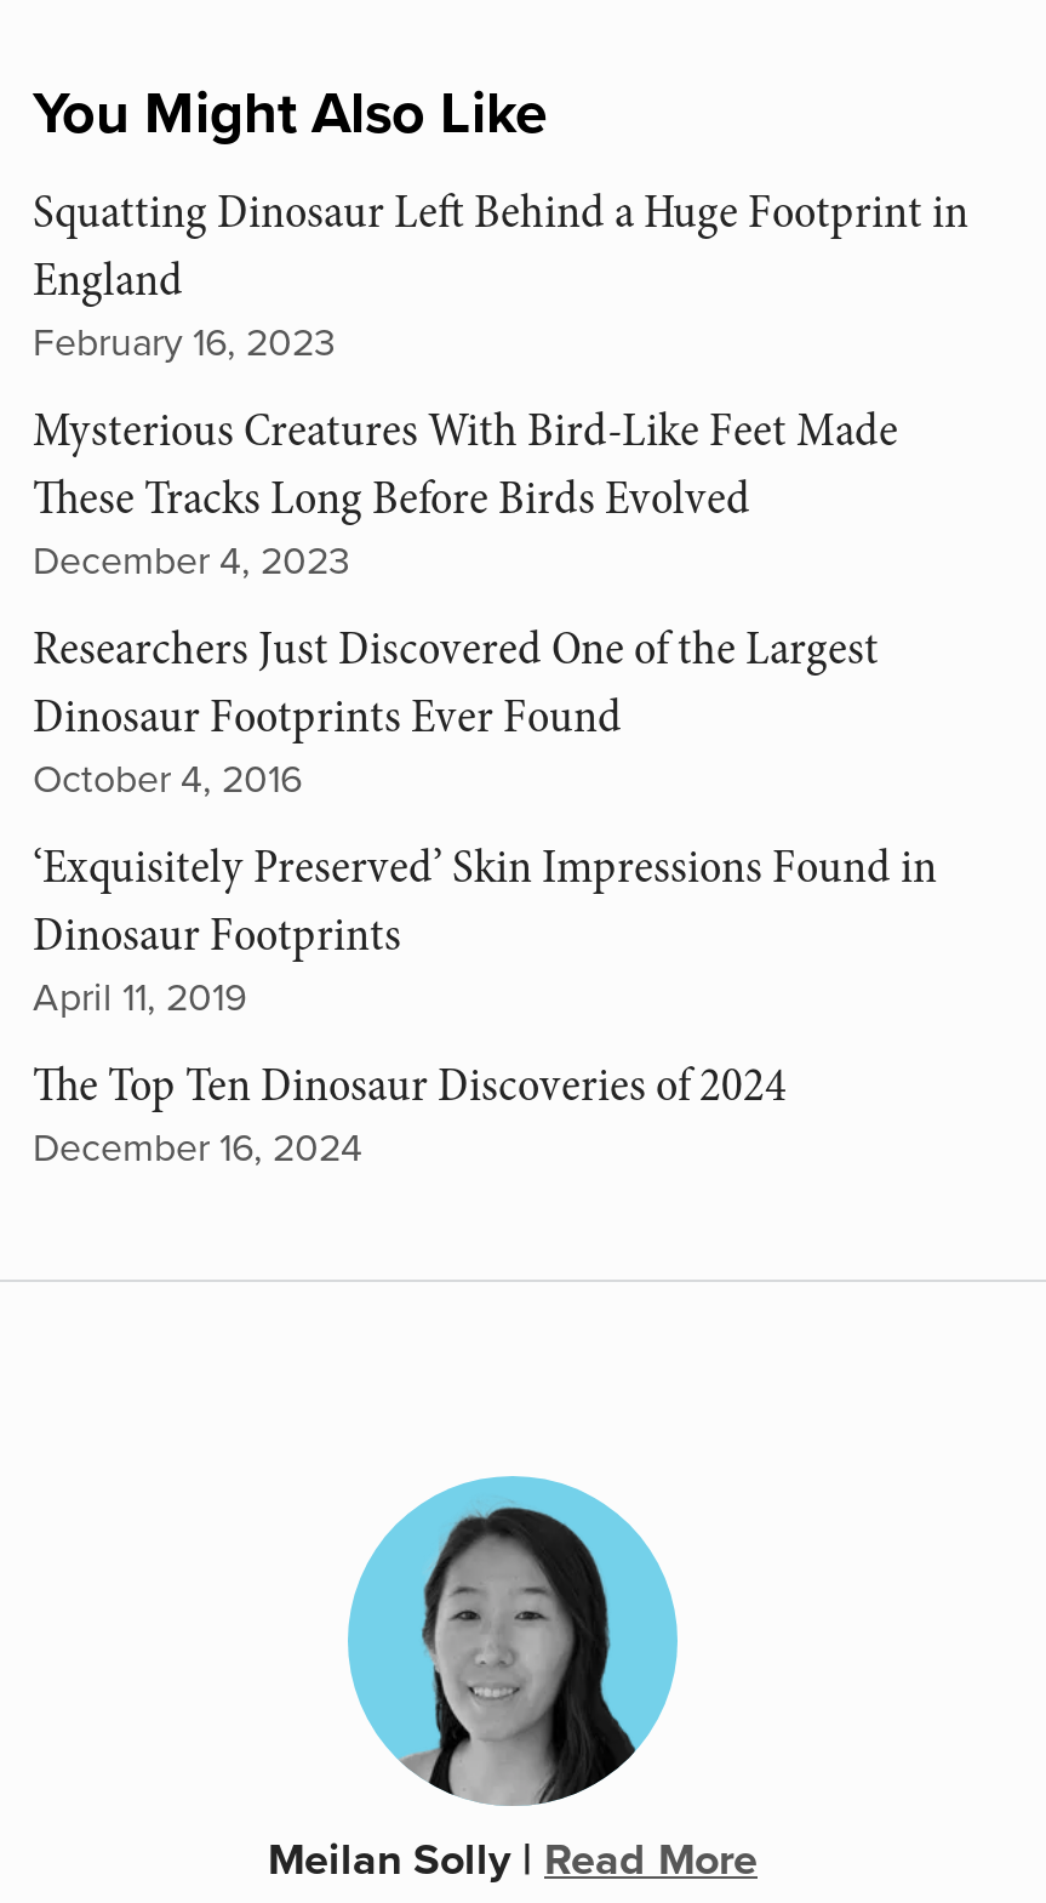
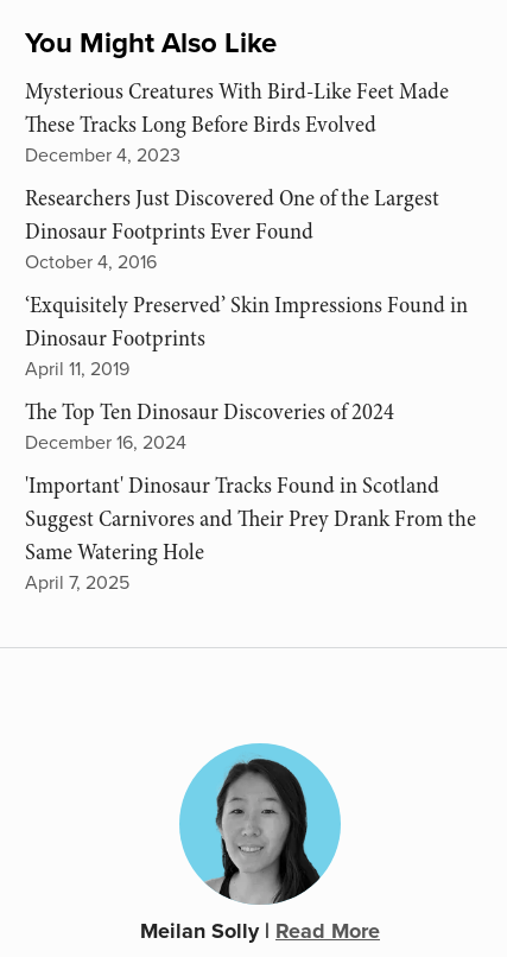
[33,180,968,367] Squatting Dinosaur Left Behind a Huge Footprint in | England | February 16, 2023 -> none
moved [33,398,937,1172] -> [25,76,468,454]: Mysterious Creatures With Bird-Like Feet Made | These Tracks Long Before Birds Evolved | December 4, 2023 | ... | The Top Ten Dinosaur Discoveries of 2024 | December 16, 2024
none -> [25,470,476,595] 'Important' Dinosaur Tracks Found in Scotland | Suggest Carnivores and Their Prey Drank From the | Same Watering Hole | April 7, 2025

